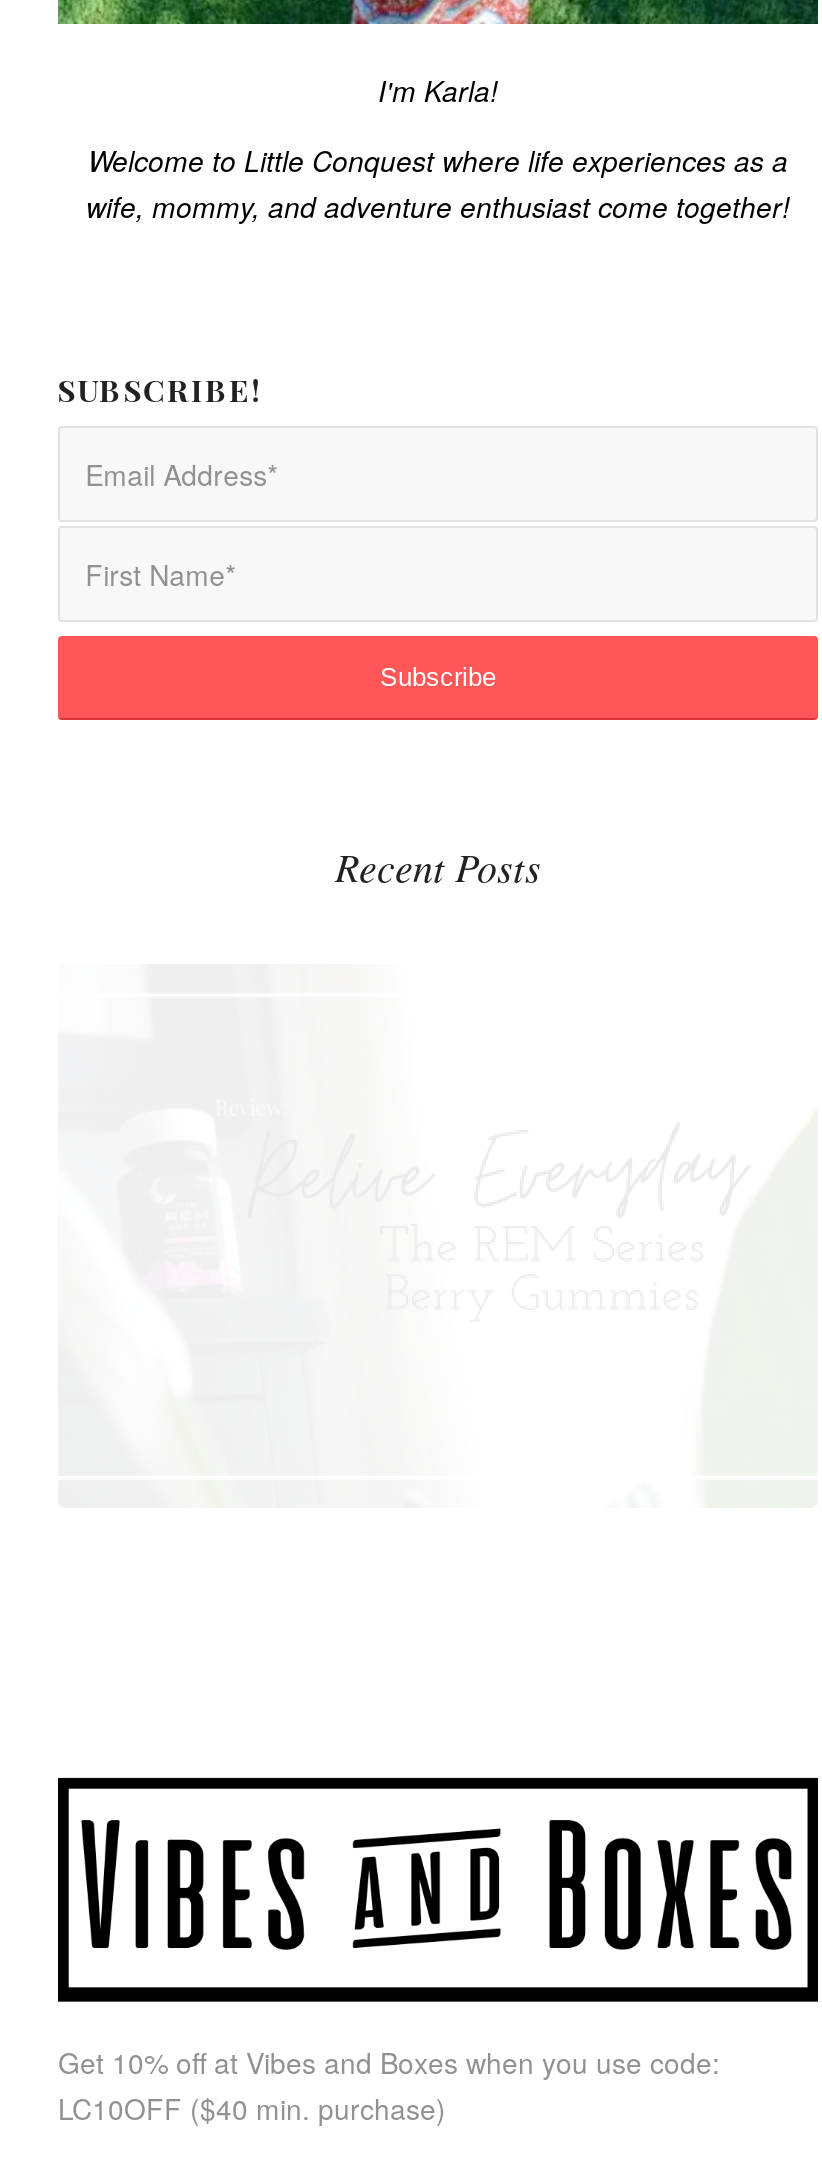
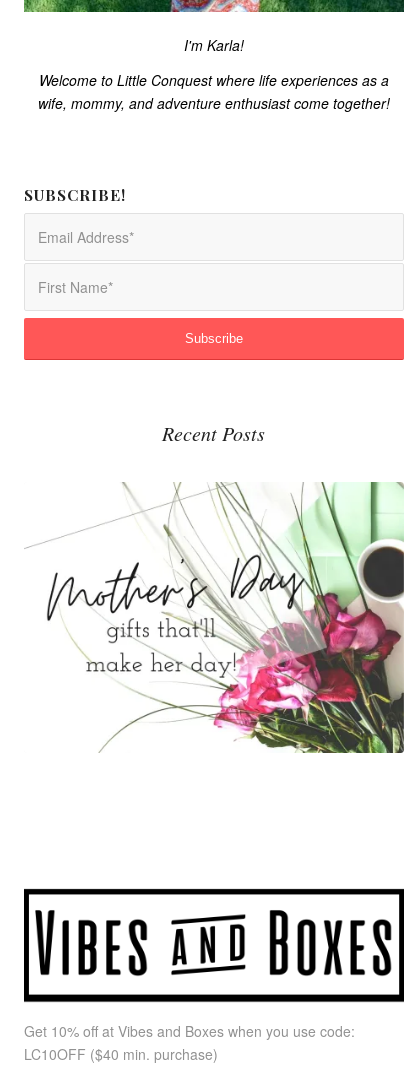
none -> [46,481,405,754] [image]

